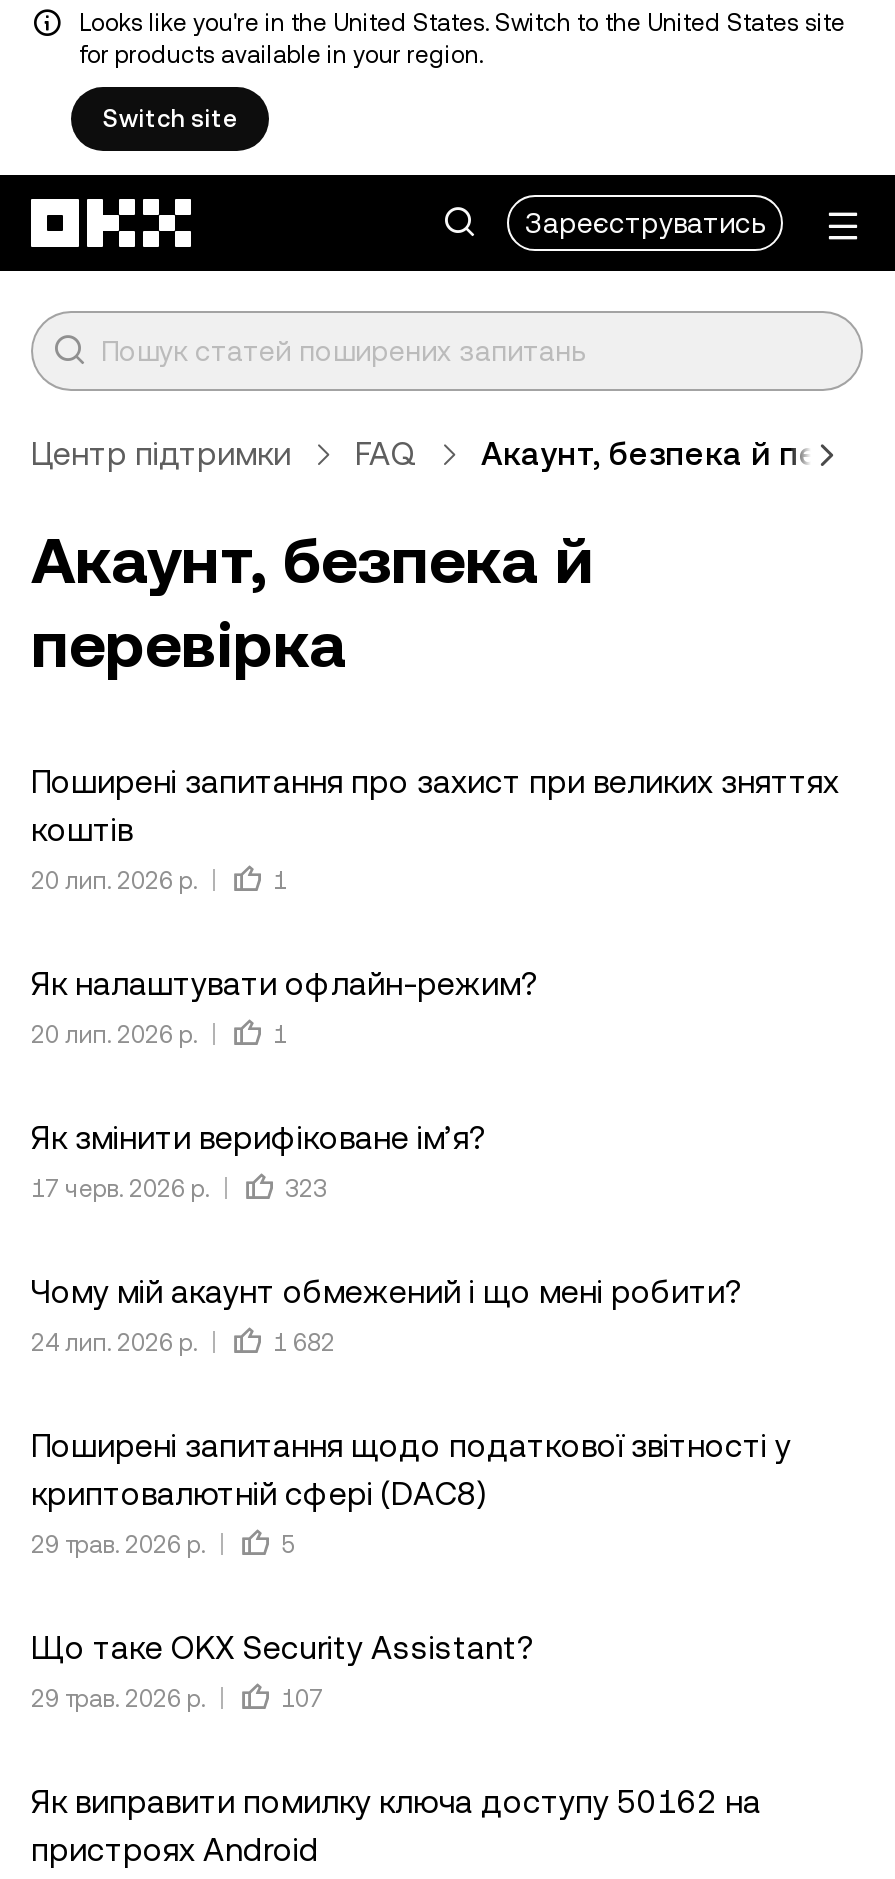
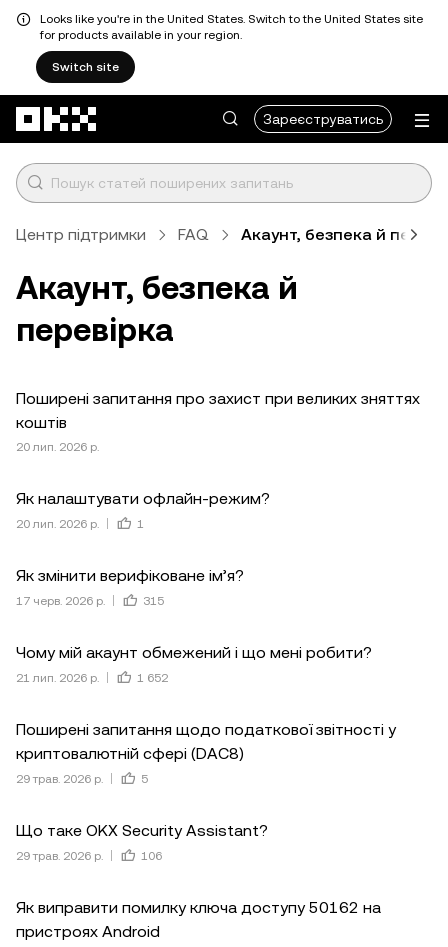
[273,866,287,894] 1 -> none
[285,1174,327,1202] 323 -> [143,593,164,607] 315
[31,1328,197,1356] 24 лип. 2026 р. -> [16,670,99,684] 21 лип. 2026 р.
[273,1328,335,1356] 1 682 -> [137,670,168,684] 1 652
[281,1684,323,1712] 107 -> [141,848,162,862] 106

